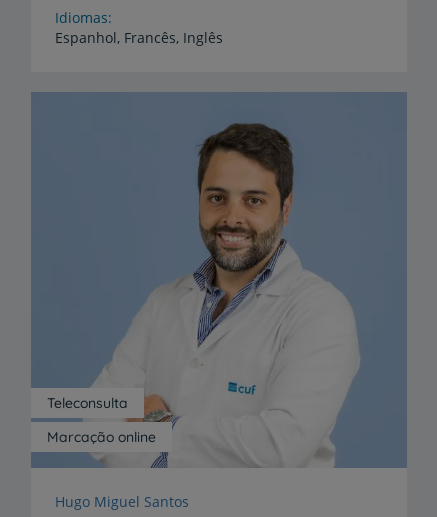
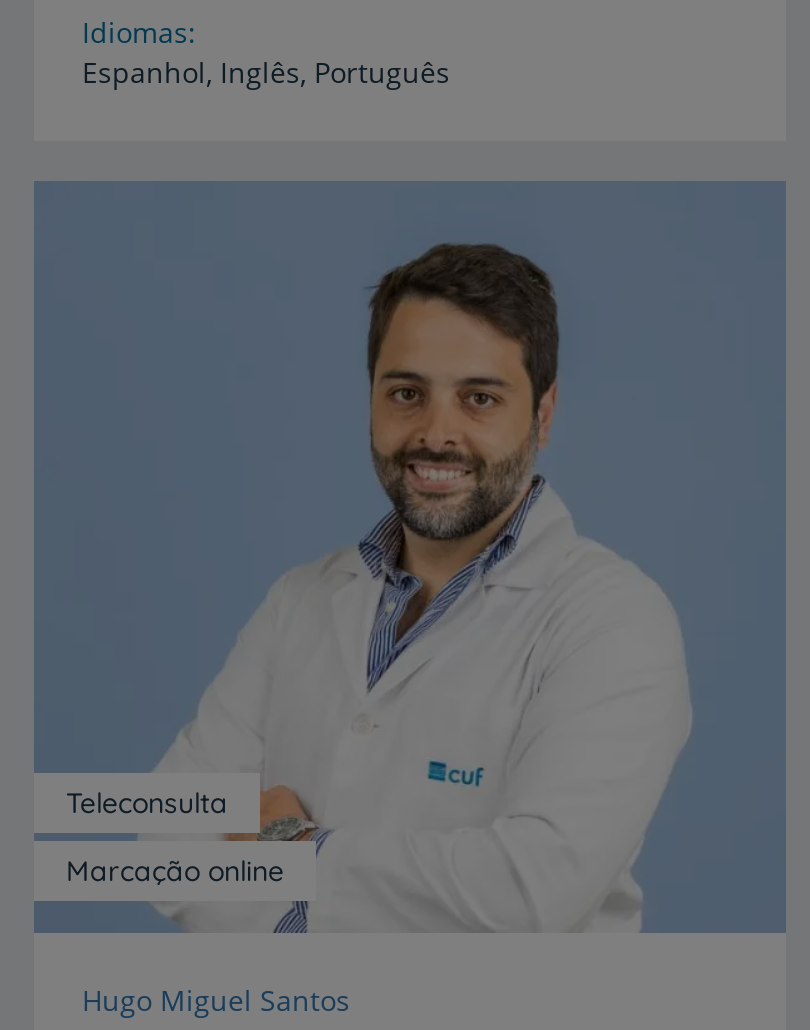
[55,28,223,47] Espanhol, Francês, Inglês -> [82,53,450,91] Espanhol, Inglês, Português

